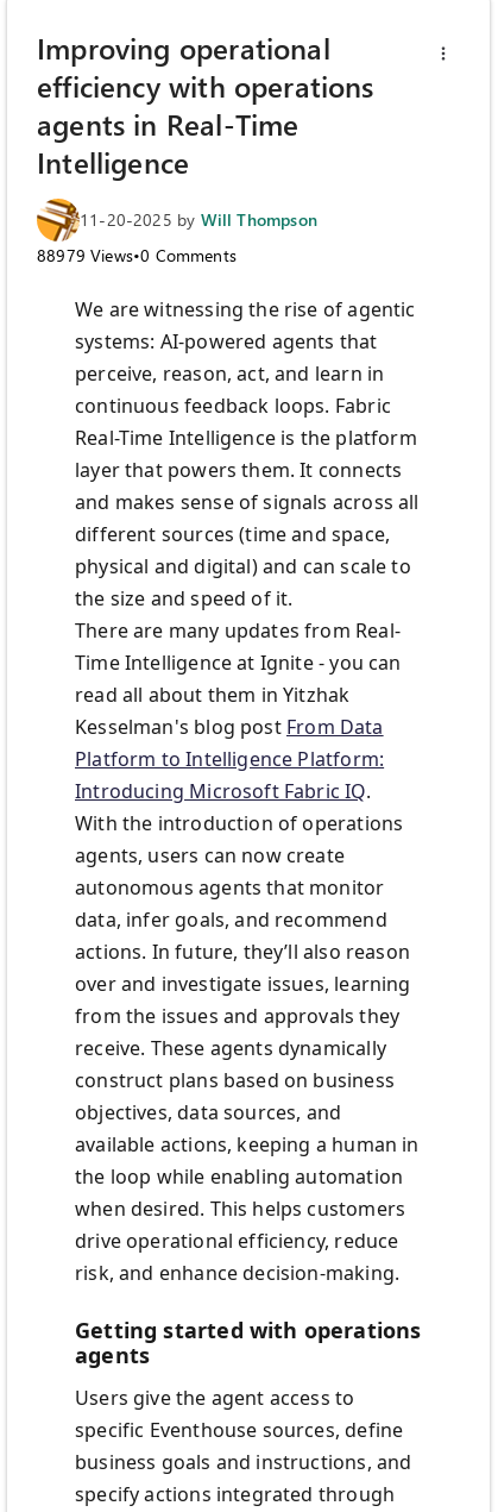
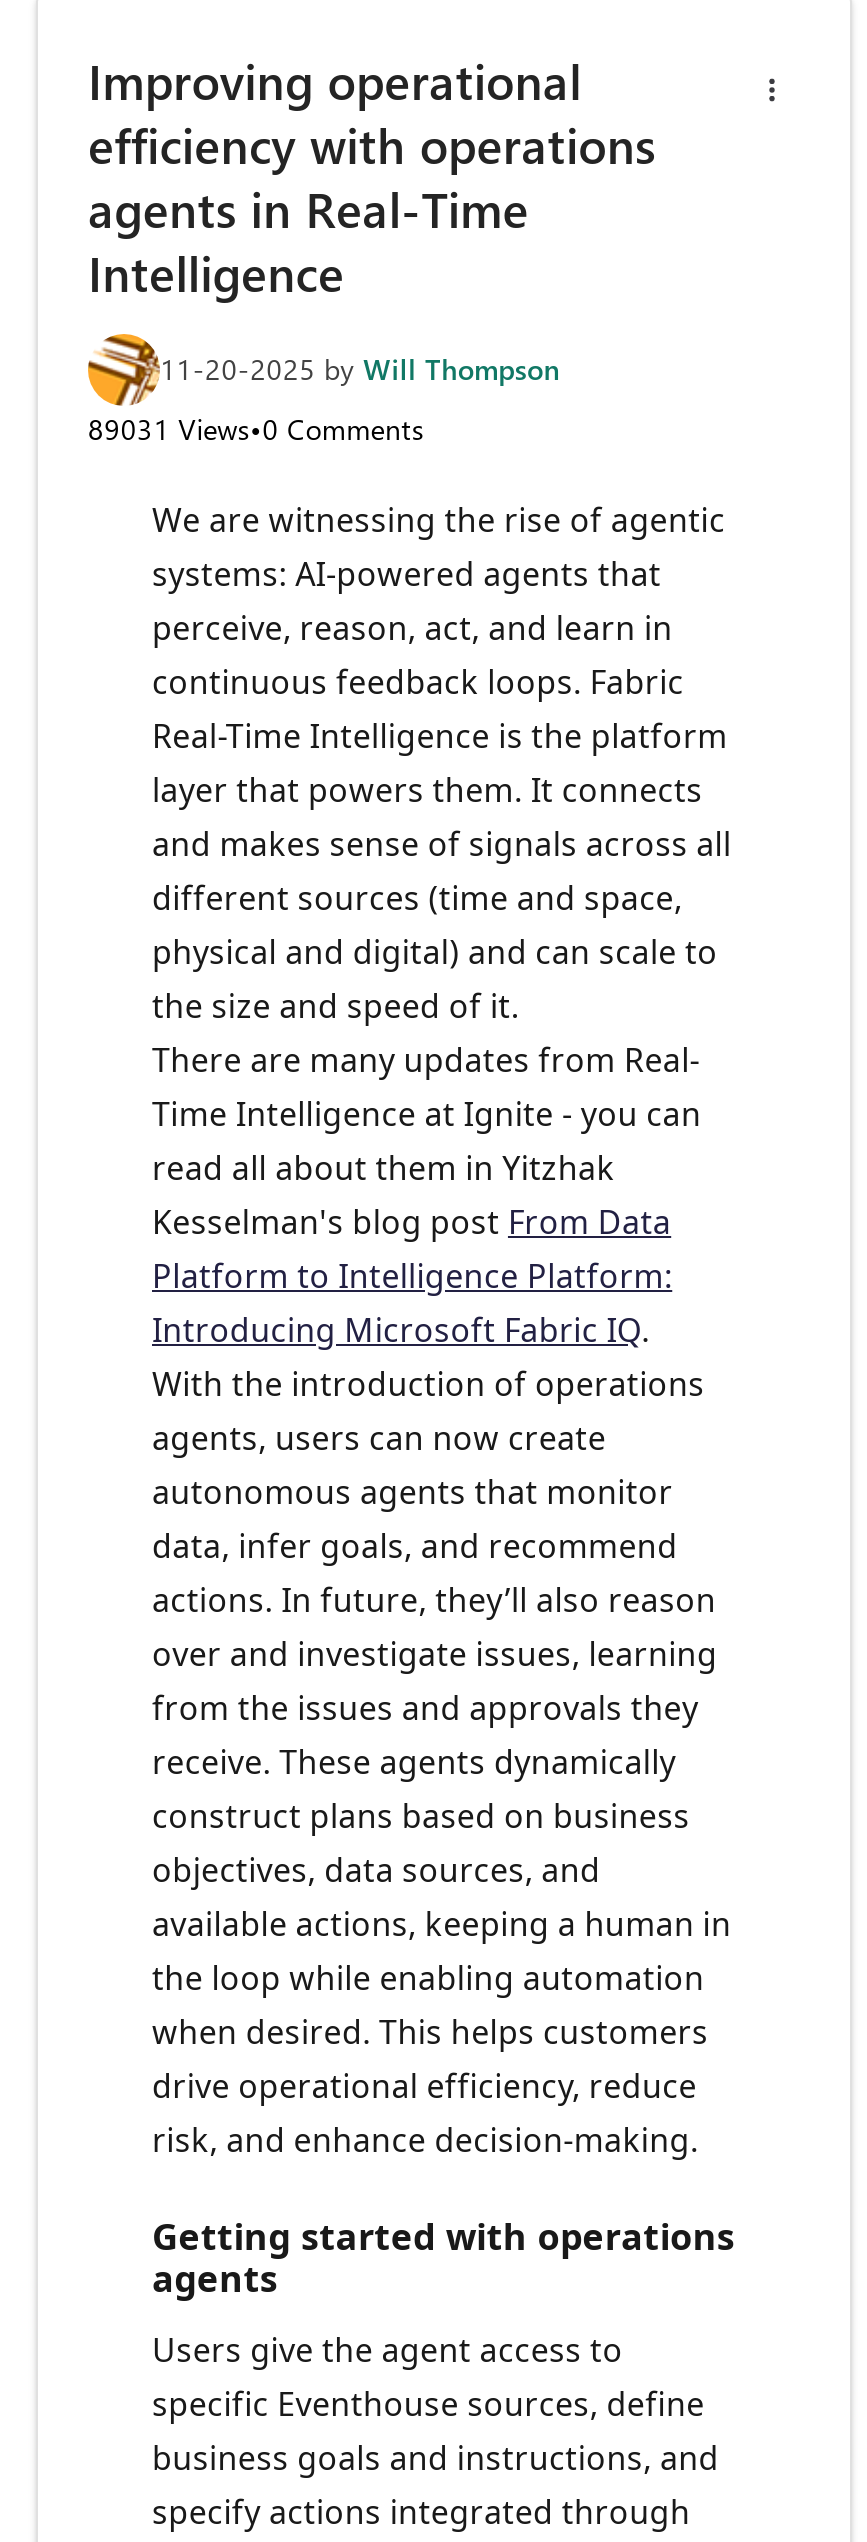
[37,244,237,267] 88979 Views•0 Comments -> [88,411,424,449] 89031 Views•0 Comments

